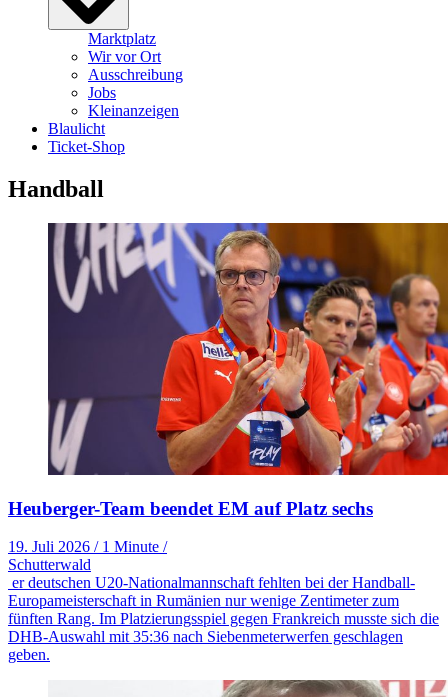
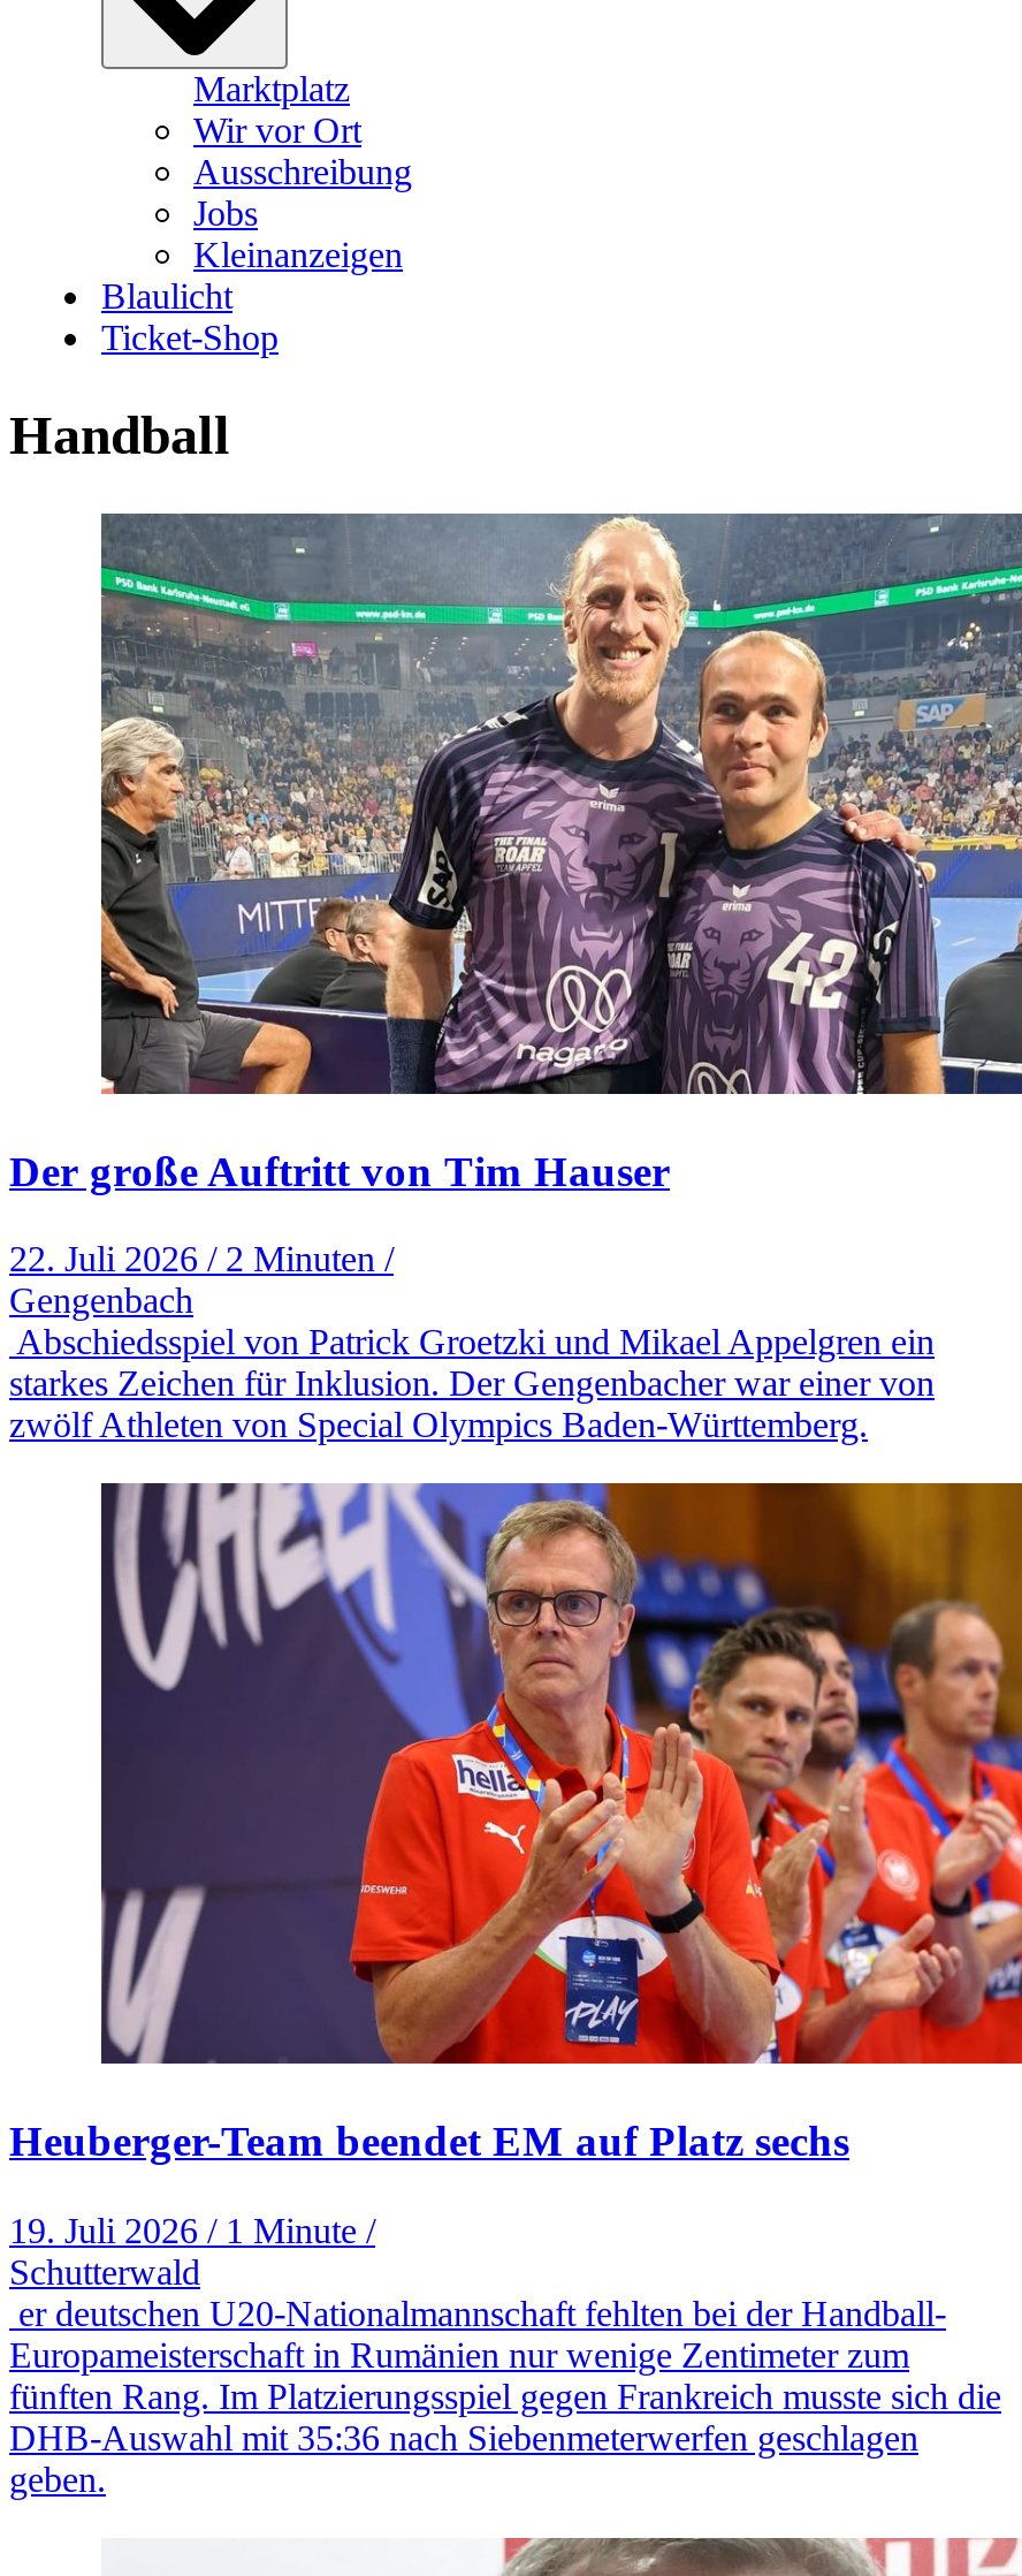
none -> [9,511,1015,1445] [image] | Der große Auftritt von Tim Hauser | 22. Juli 2026 / 2 Minuten / | Gengenbach | Abschiedsspiel von Patrick Groetzki und Mikael Appelgren ein | starkes Zeichen für Inklusion. Der Gengenbacher war einer von | zwölf Athleten von Special Olympics Baden-Württemberg.

